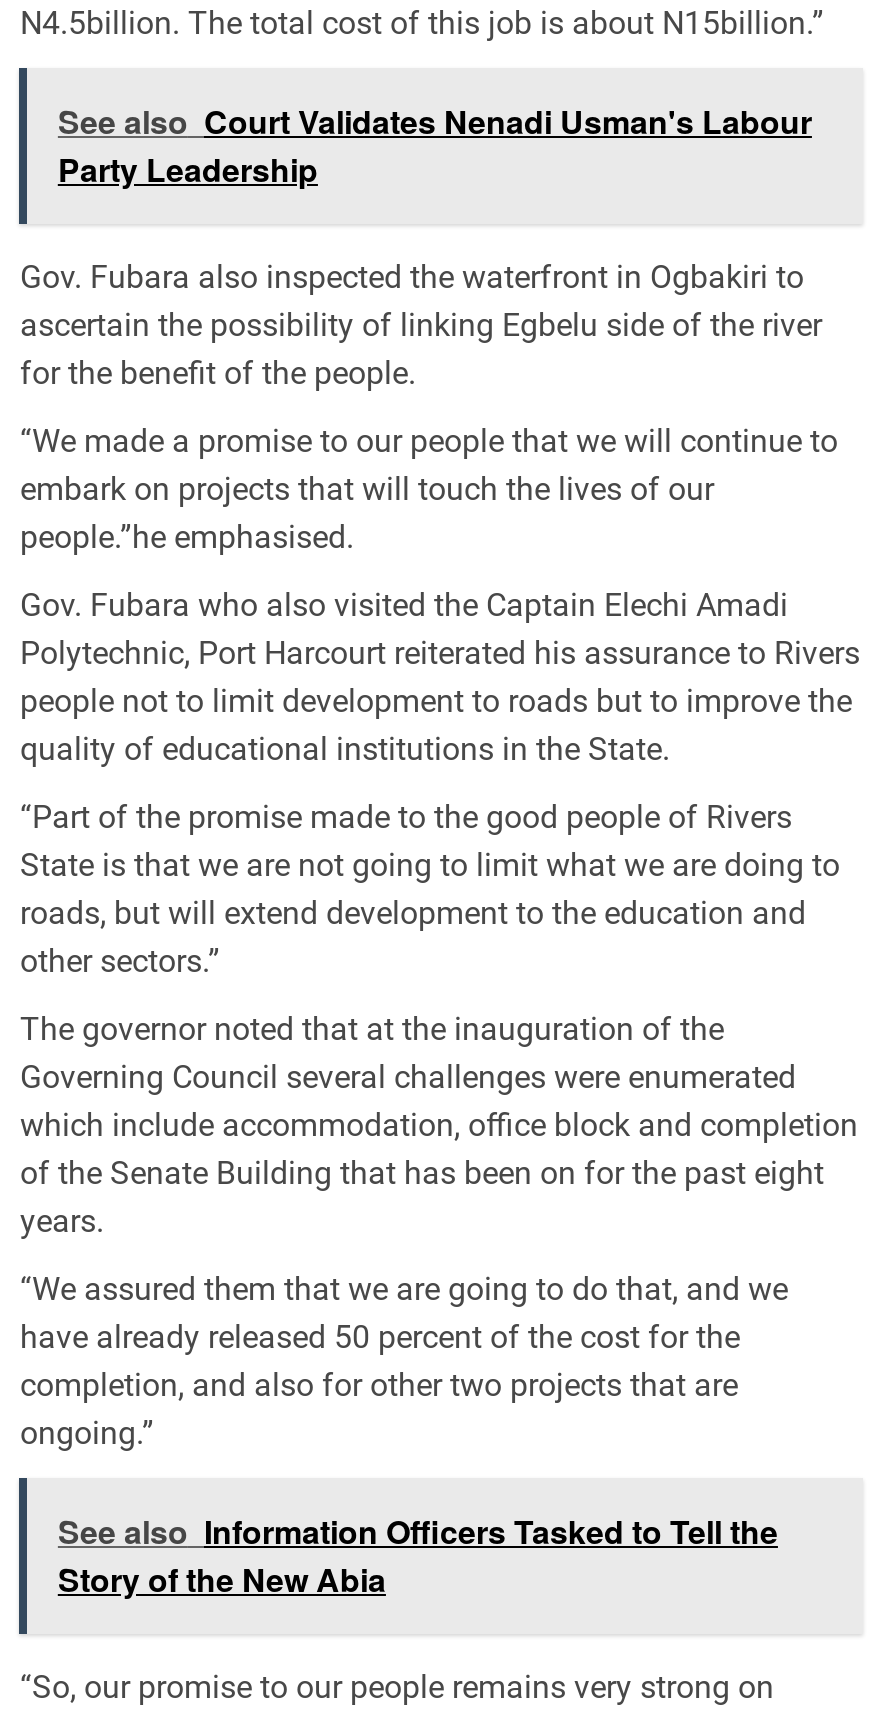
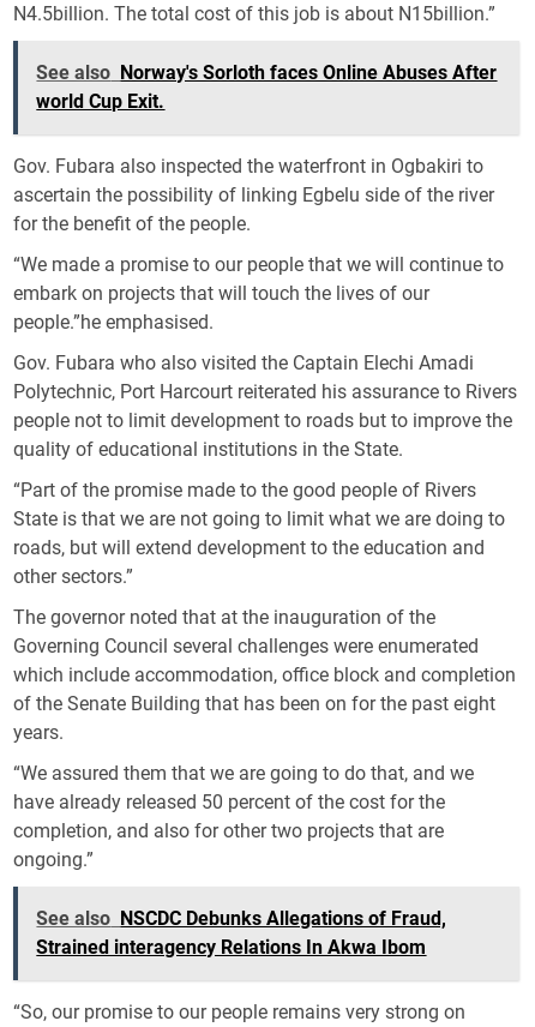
[58,98,812,192] See also Court Validates Nenadi Usman's Labour | Party Leadership -> [36,61,497,113] See also Norway's Sorloth faces Online Abuses After | world Cup Exit.
[58,1508,778,1602] See also Information Officers Tasked to Tell the | Story of the New Abia -> [36,907,447,959] See also NSCDC Debunks Allegations of Fraud, | Strained interagency Relations In Akwa Ibom

